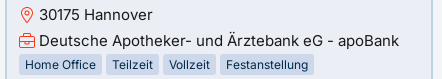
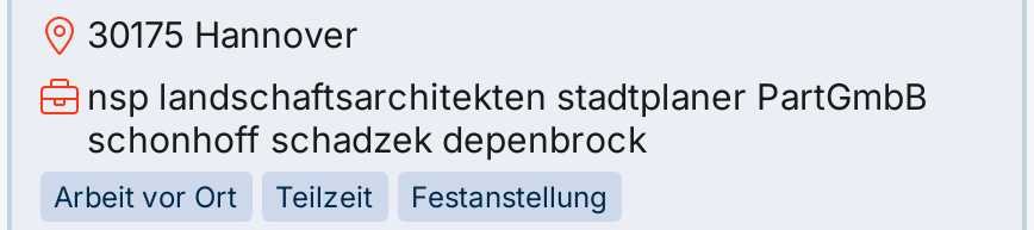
[24,31,398,72] Deutsche Apotheker- und Ärztebank eG - apoBank | Home Office -> [54,74,928,214] nsp landschaftsarchitekten stadtplaner PartGmbB | schonhoff schadzek depenbrock | Arbeit vor Ort
[168,57,209,72] Vollzeit -> none

